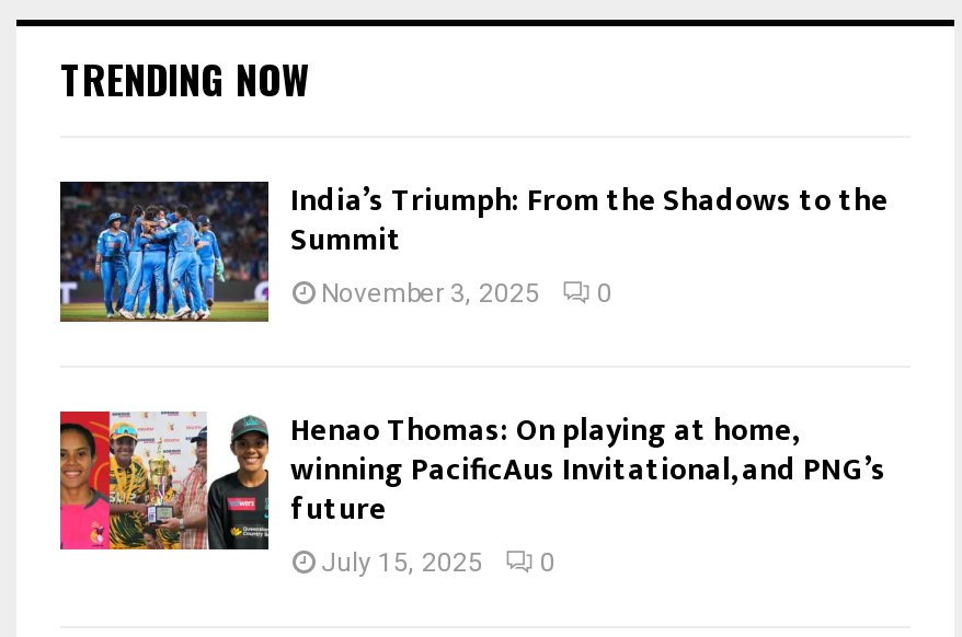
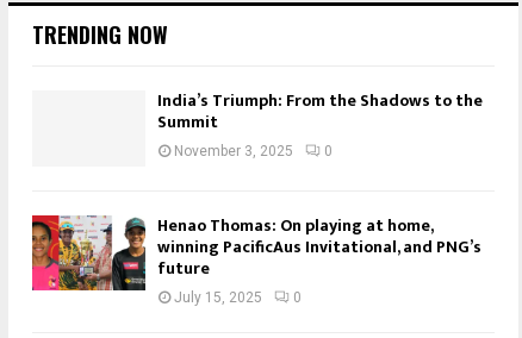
[58,179,271,324] [image] -> none

